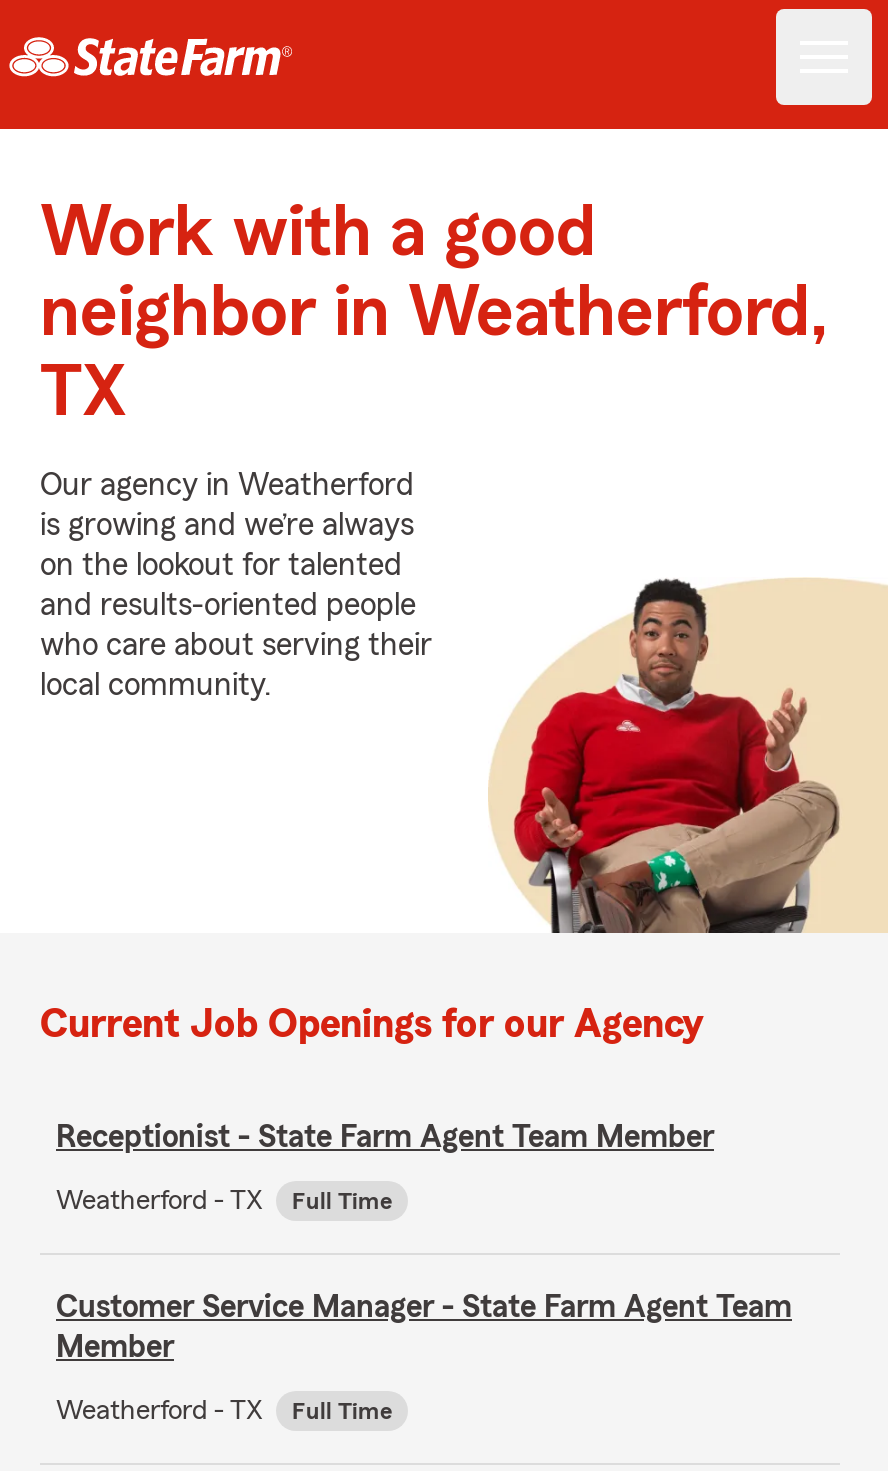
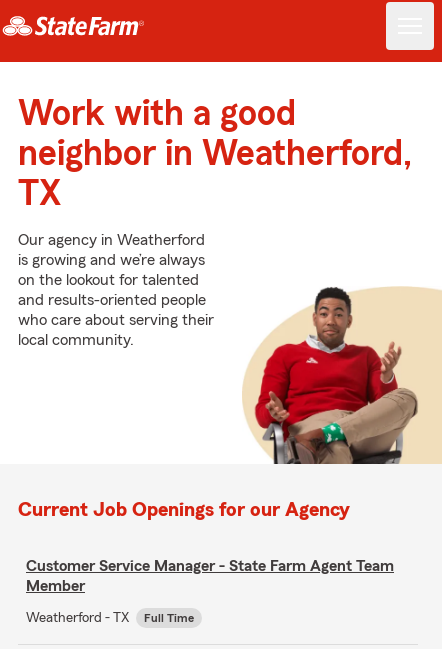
[56,1121,714,1215] Receptionist - State Farm Agent Team Member | Weatherford - TX | Full Time -> none

